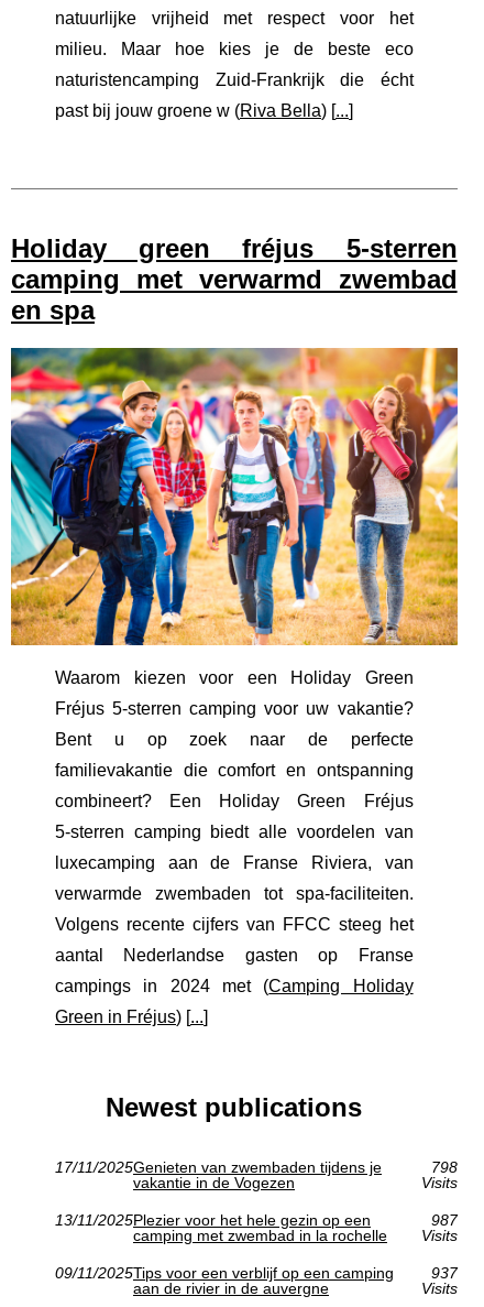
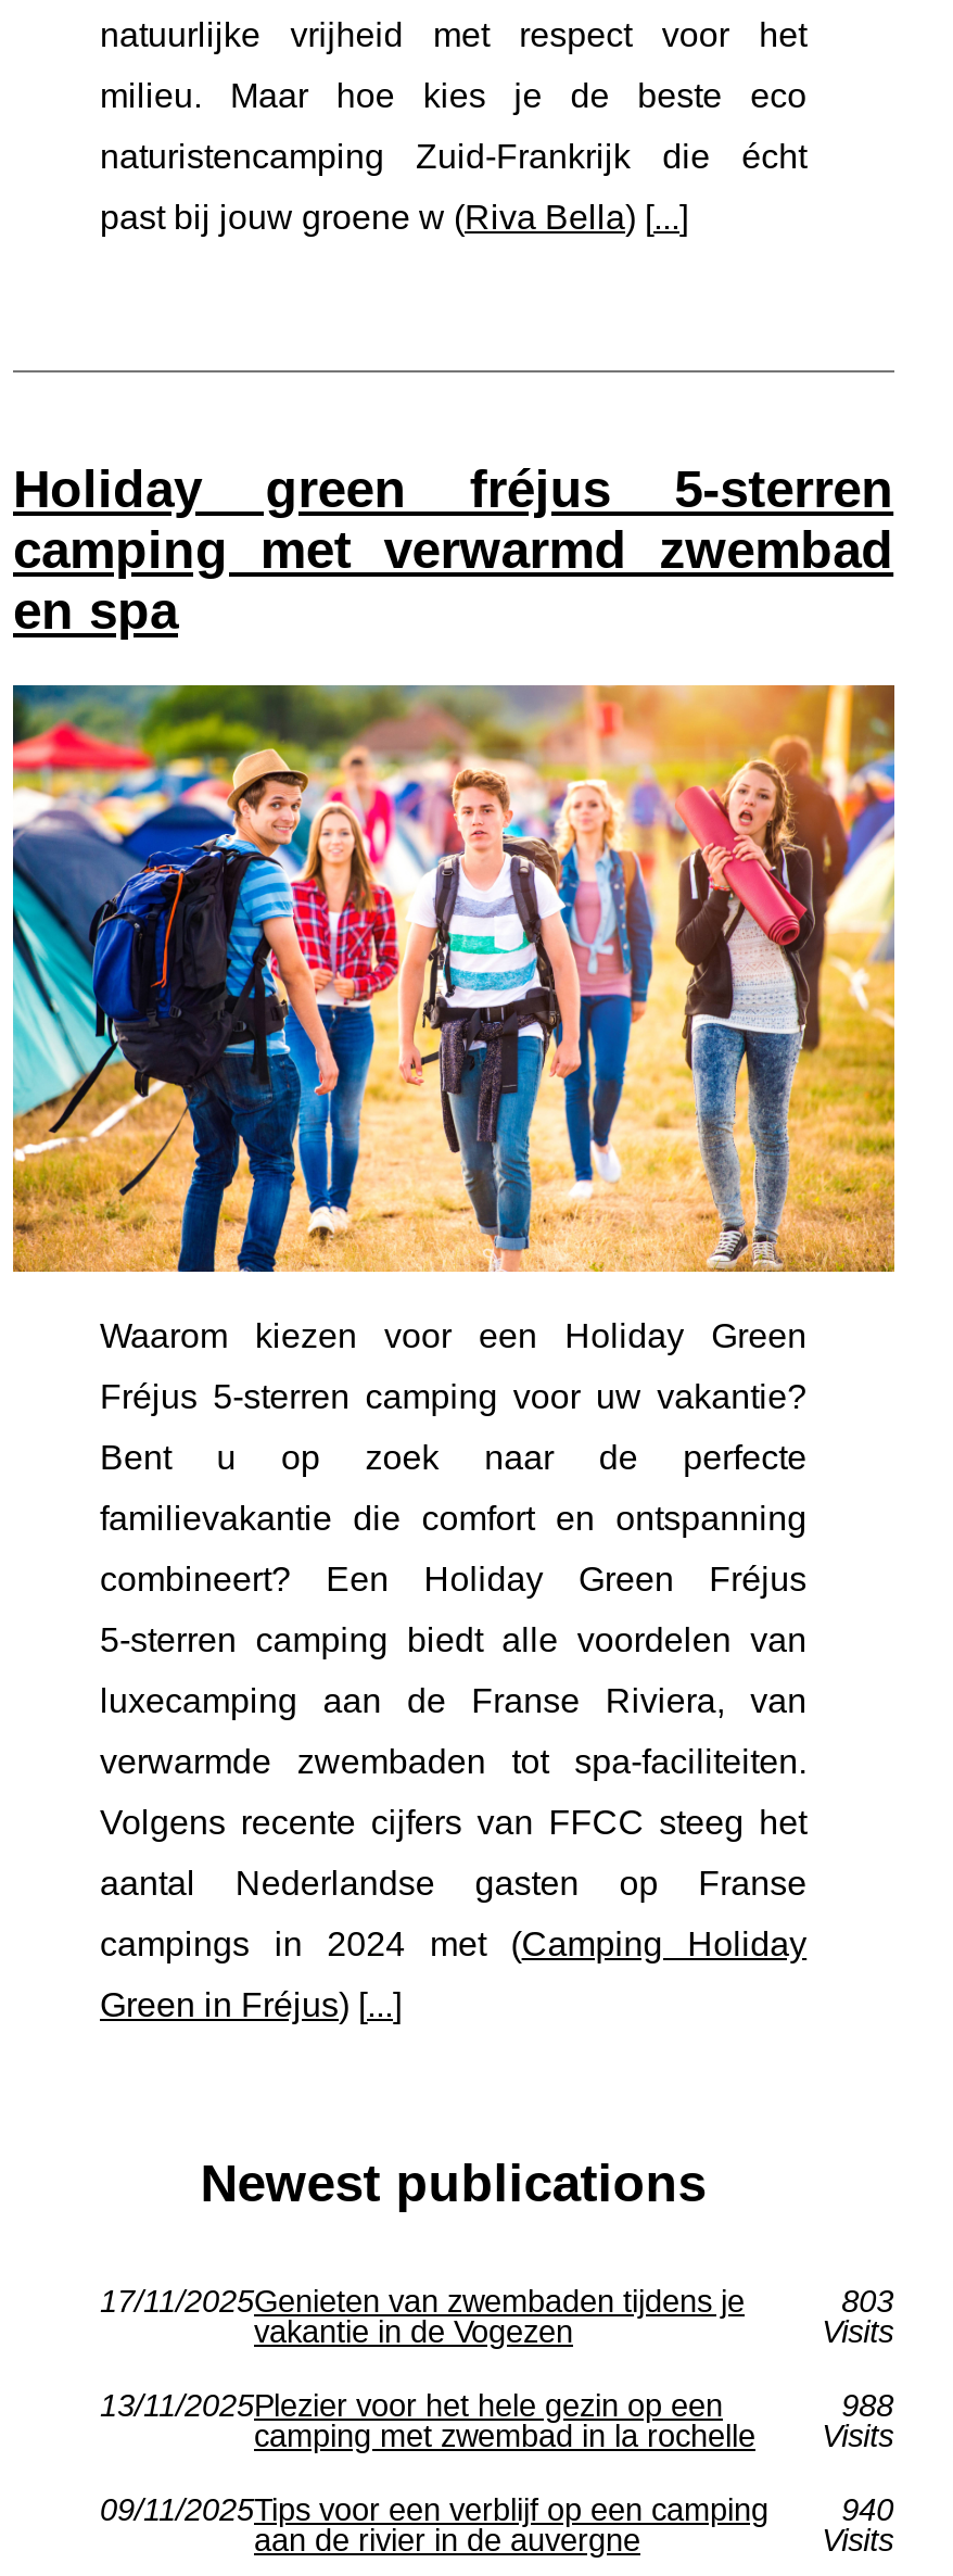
[431,1158,457,1176] 798 -> [841,2283,894,2318] 803
[431,1211,457,1228] 987 -> [841,2387,894,2422] 988
[431,1264,457,1281] 937 -> [841,2492,894,2526] 940

